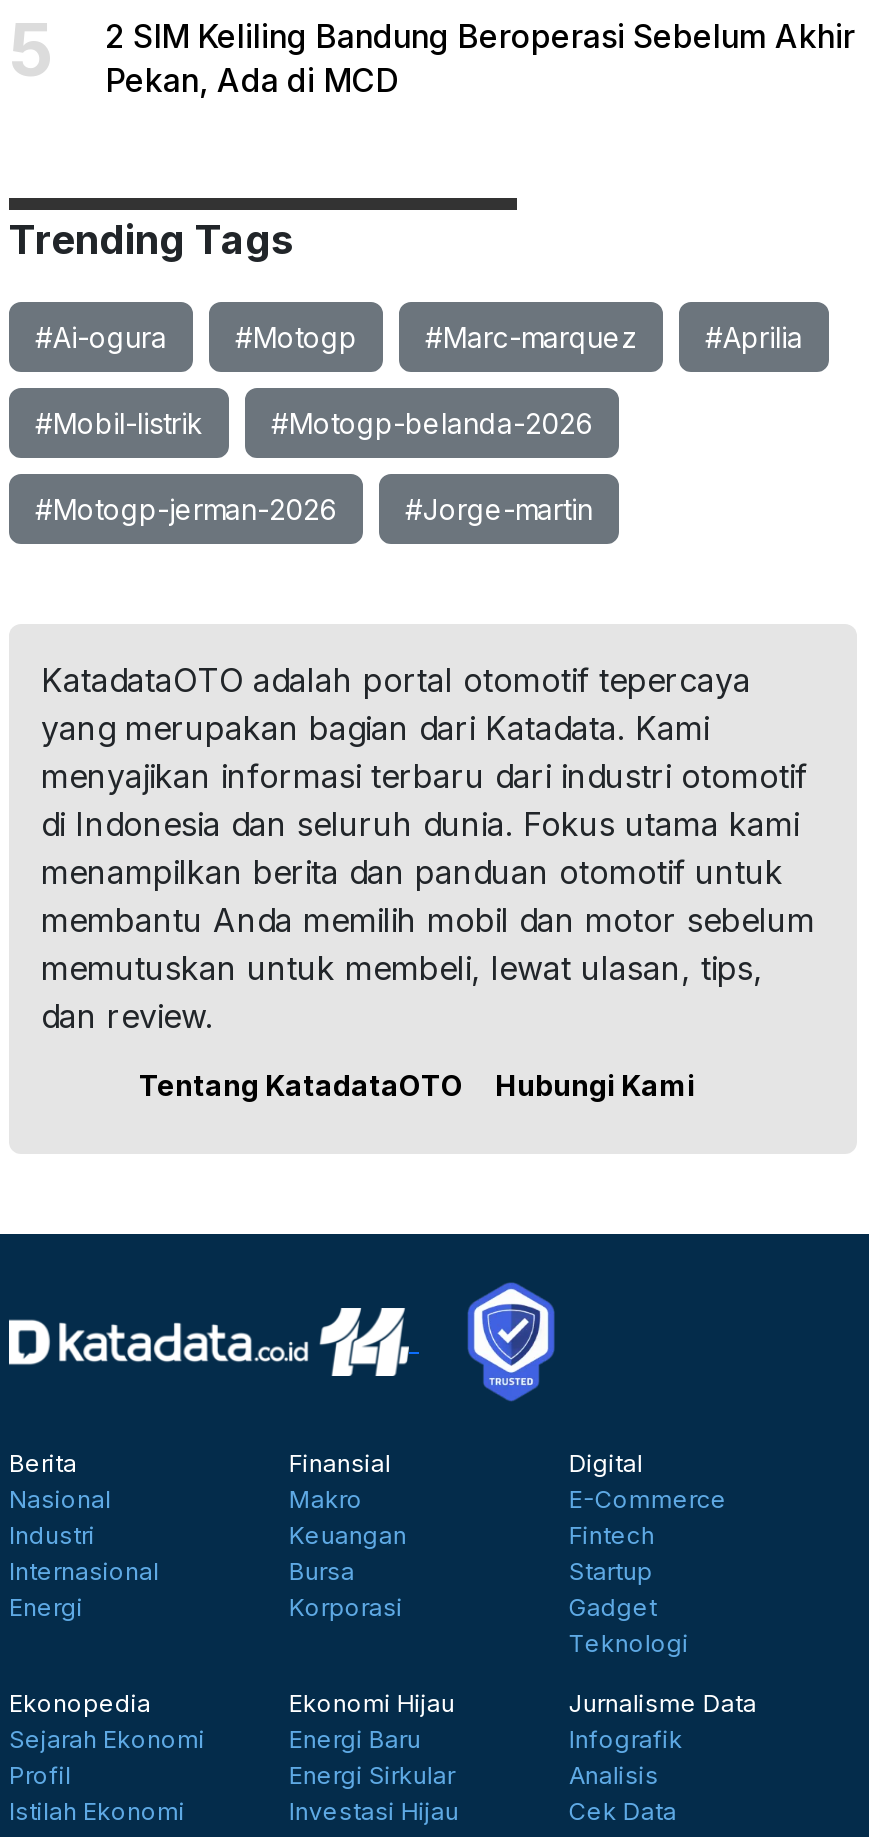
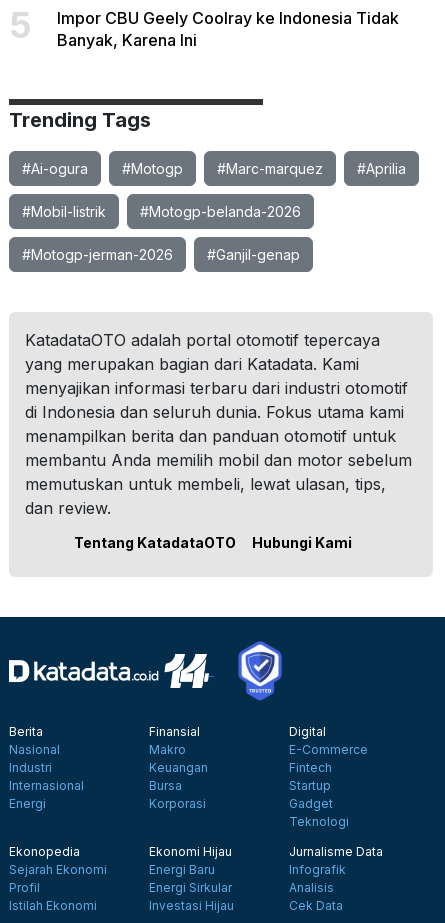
[105,16,855,100] 2 SIM Keliling Bandung Beroperasi Sebelum Akhir | Pekan, Ada di MCD -> [57,8,399,50] Impor CBU Geely Coolray ke Indonesia Tidak | Banyak, Karena Ini
[405,492,593,526] #Jorge-martin -> [207,246,300,263] #Ganjil-genap

